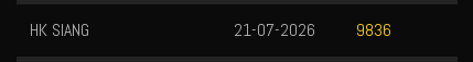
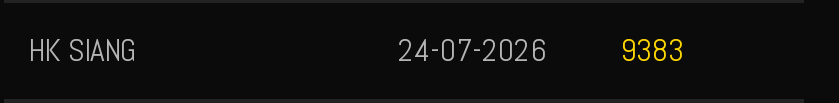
[234,19,315,41] 21-07-2026 -> [398,30,546,70] 24-07-2026
[356,20,391,41] 9836 -> [620,31,684,71] 9383

